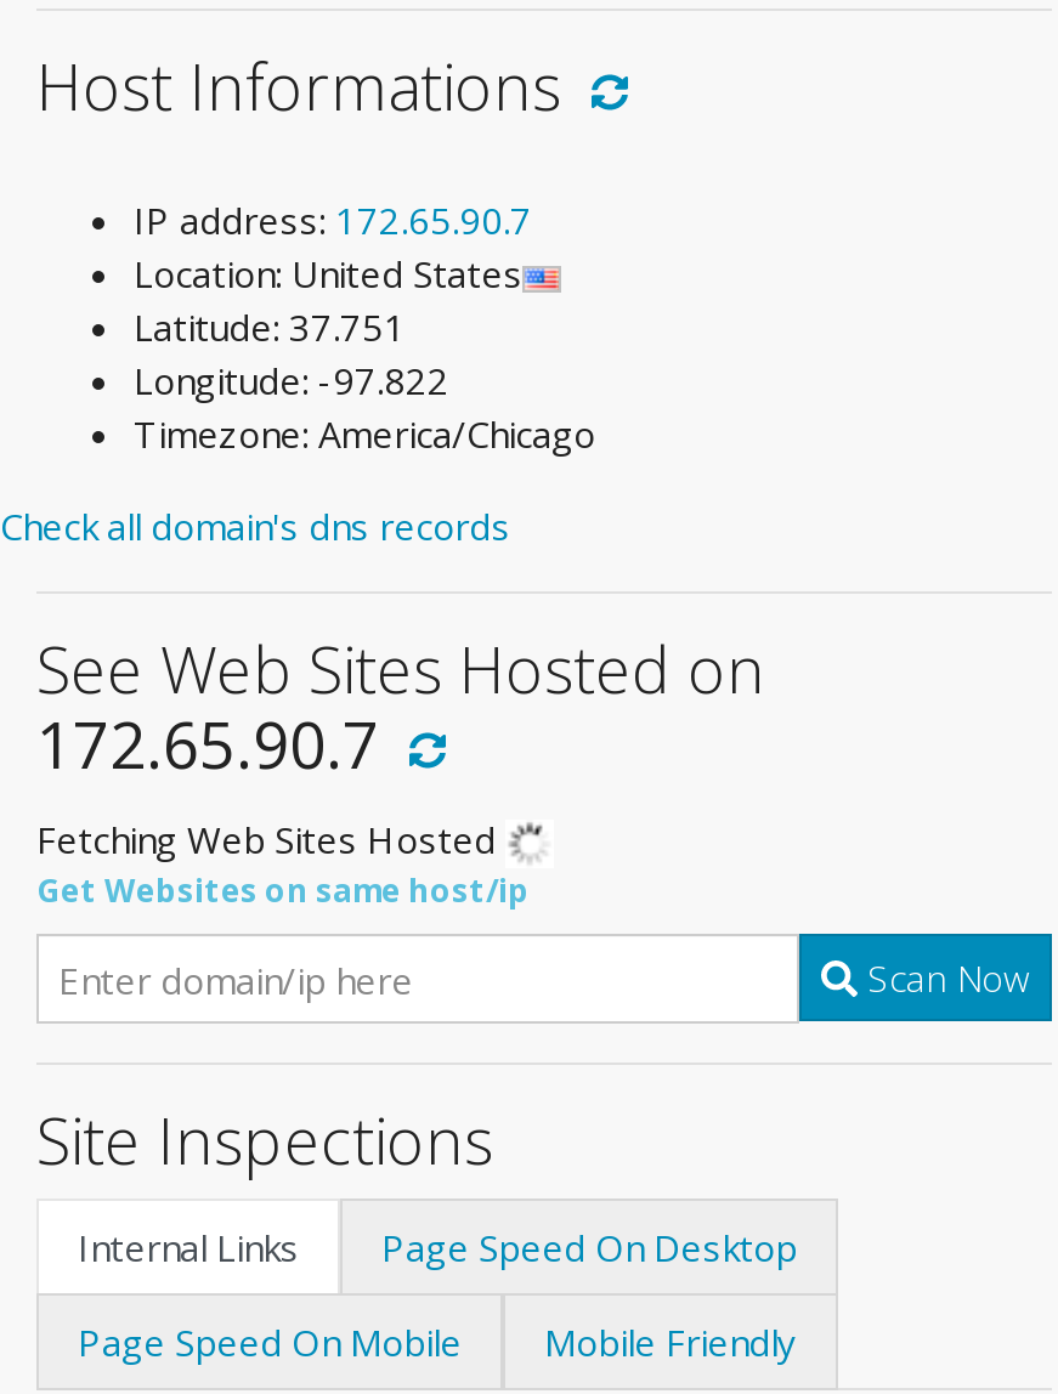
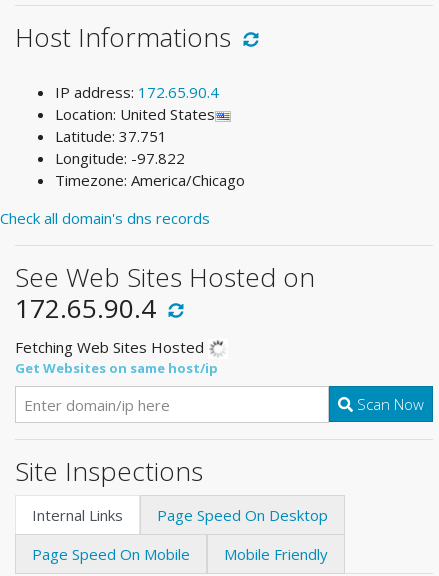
[134,196,532,245] IP address: 172.65.90.7 -> [55,82,219,102] IP address: 172.65.90.4
[36,701,379,789] 172.65.90.7 -> [15,290,156,326] 172.65.90.4

